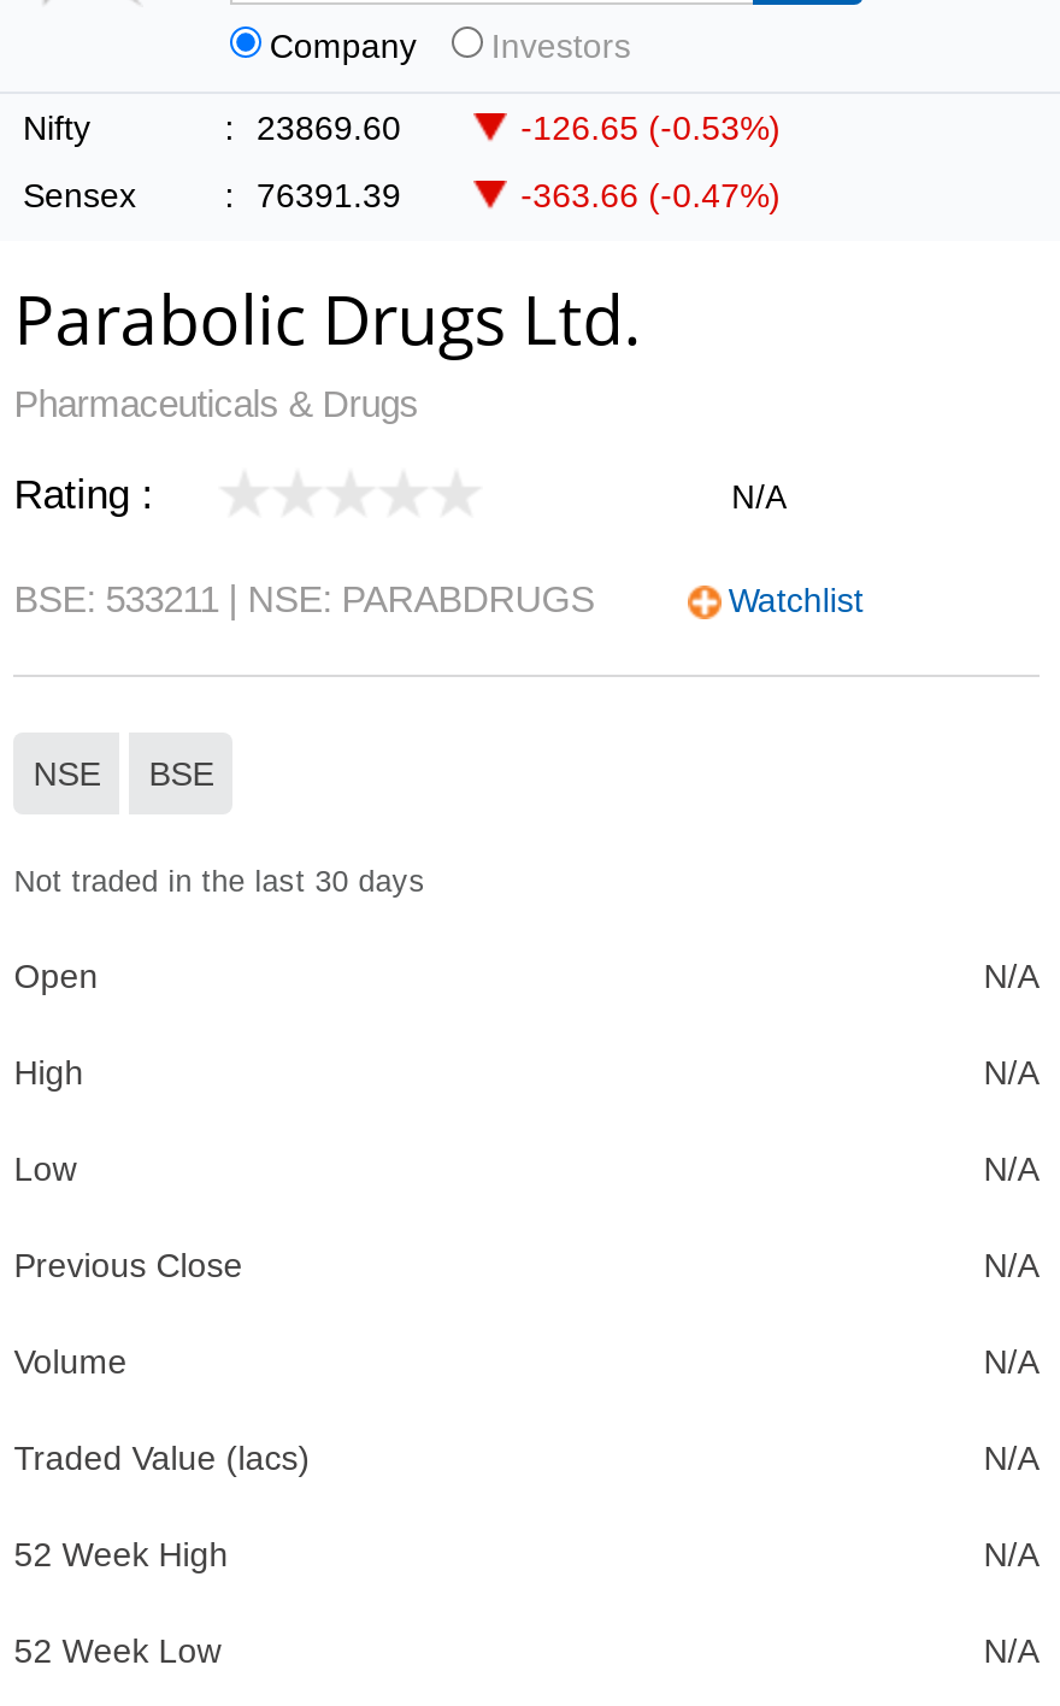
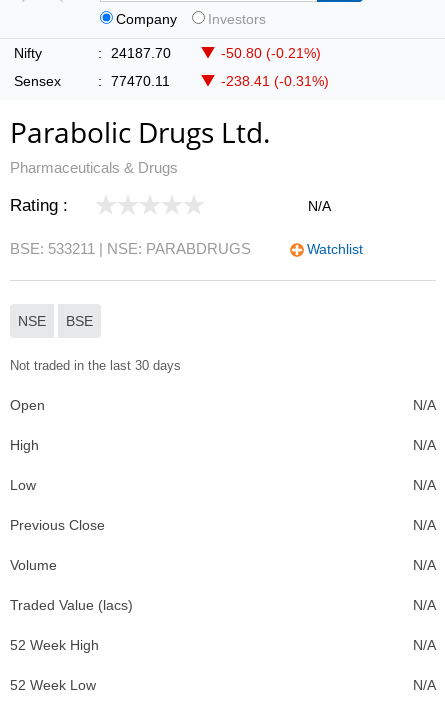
[257,108,401,147] 23869.60 -> [111,45,171,61] 24187.70
[521,108,781,147] -126.65 (-0.53%) -> [221,45,321,61] -50.80 (-0.21%)
[257,176,401,214] 76391.39 -> [111,73,170,89] 77470.11
[521,176,781,214] -363.66 (-0.47%) -> [221,73,329,89] -238.41 (-0.31%)

